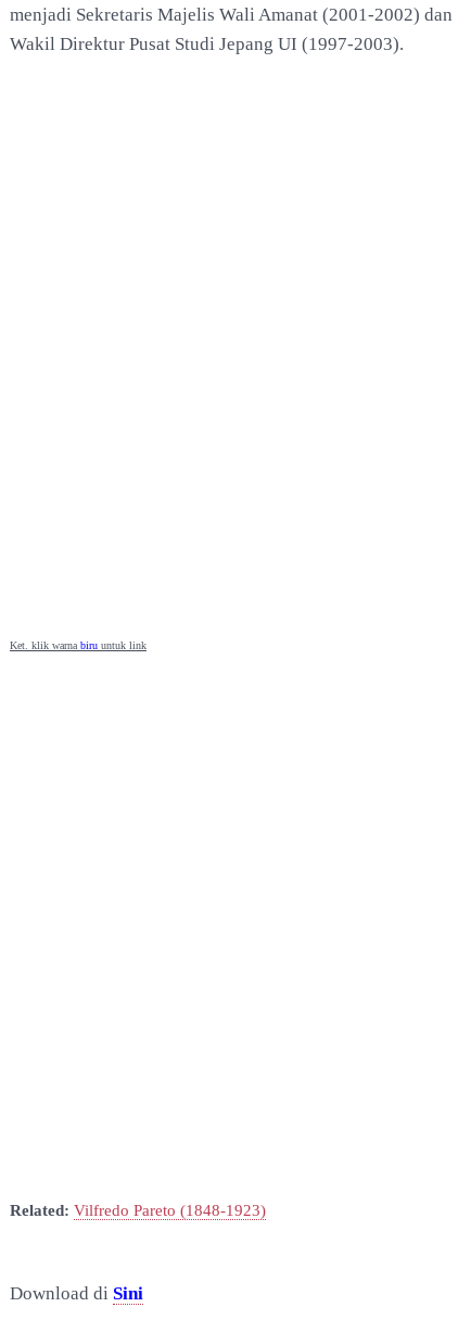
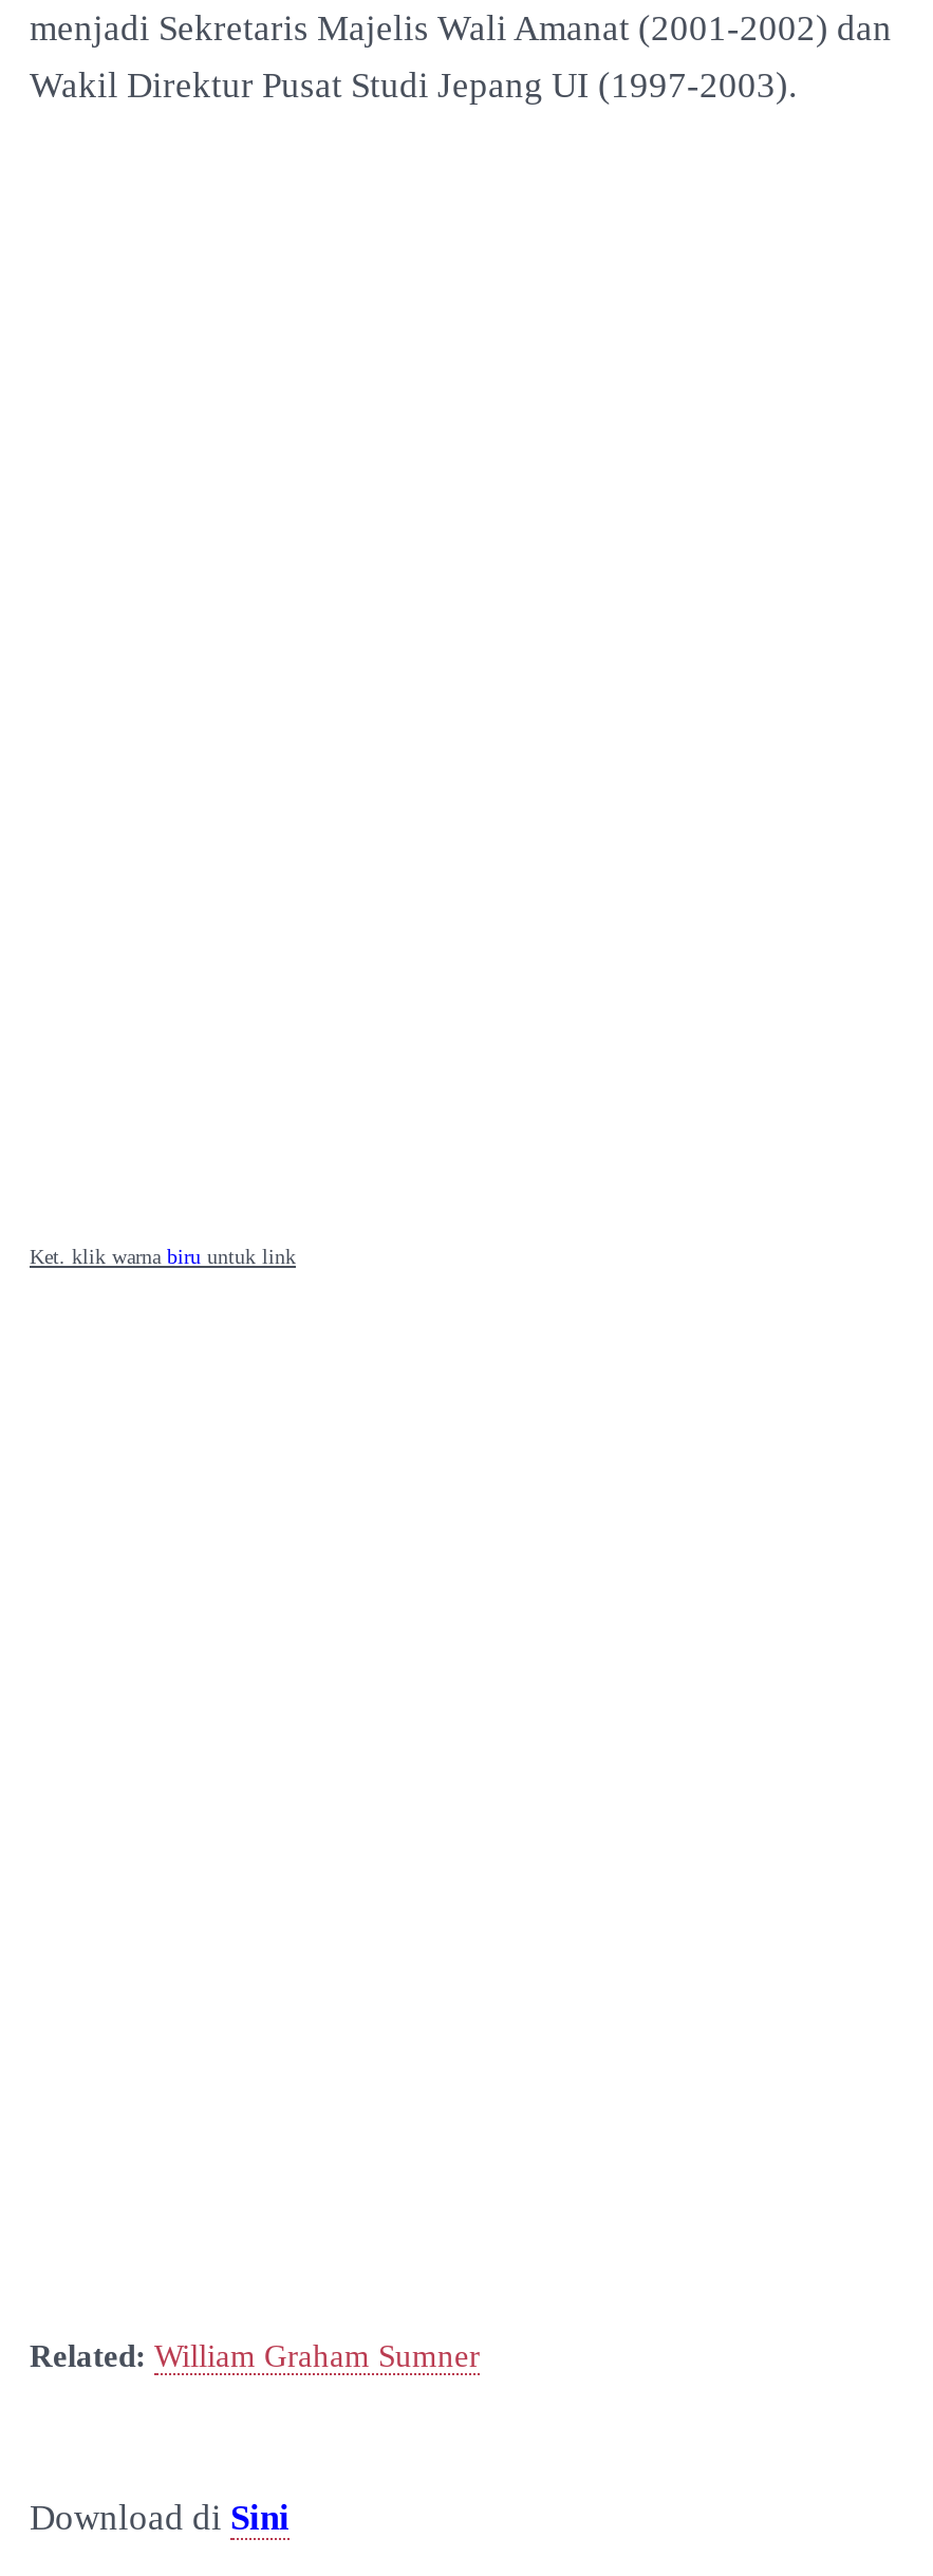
[10,1202,266,1219] Related: Vilfredo Pareto (1848-1923) -> [30,2339,480,2373] Related: William Graham Sumner

